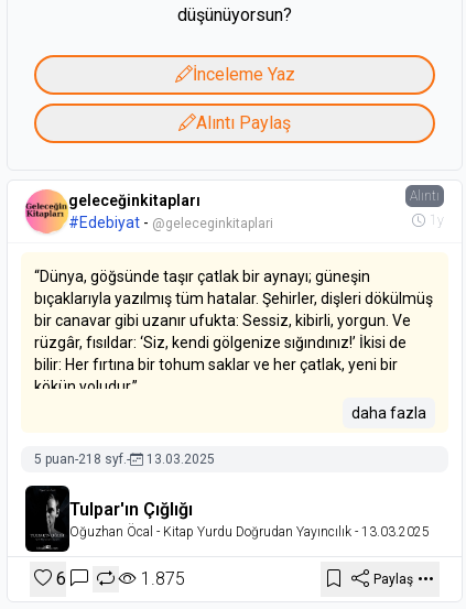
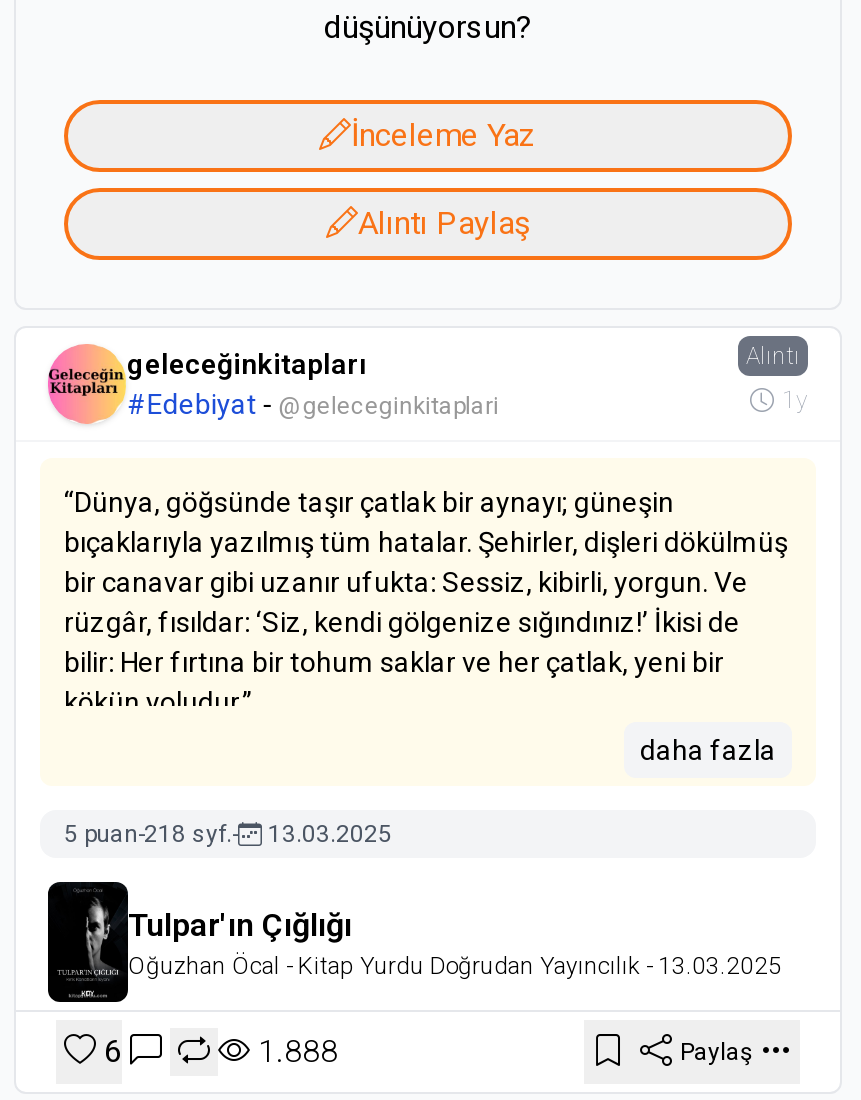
[137,568,185,589] 1.875 -> [250,1032,338,1070] 1.888

